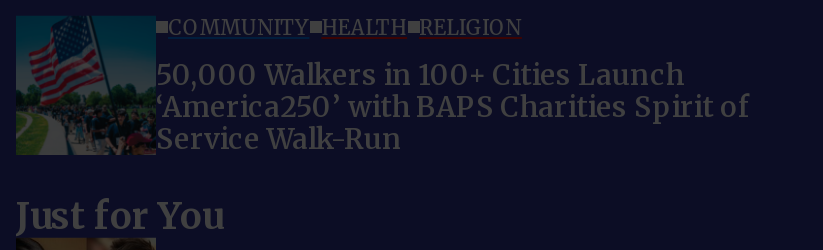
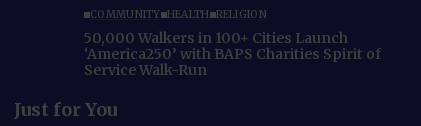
[14,16,156,156] [image] -> none

